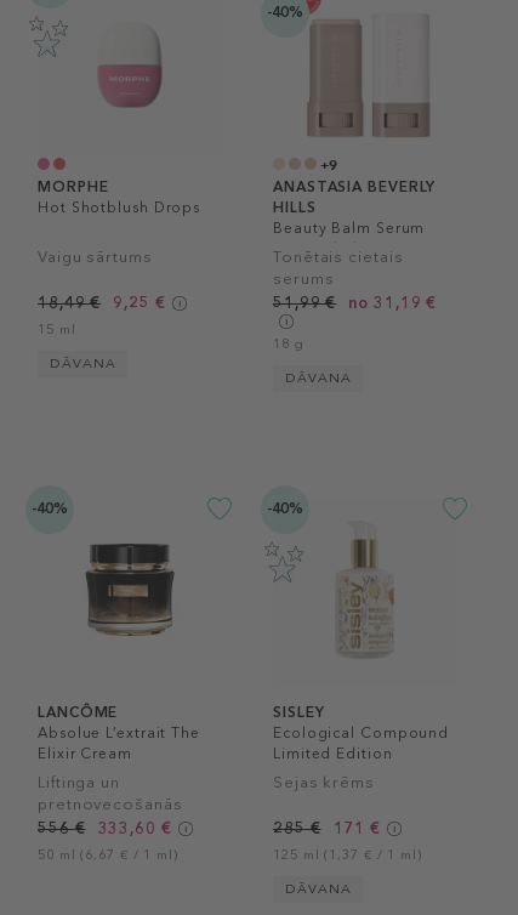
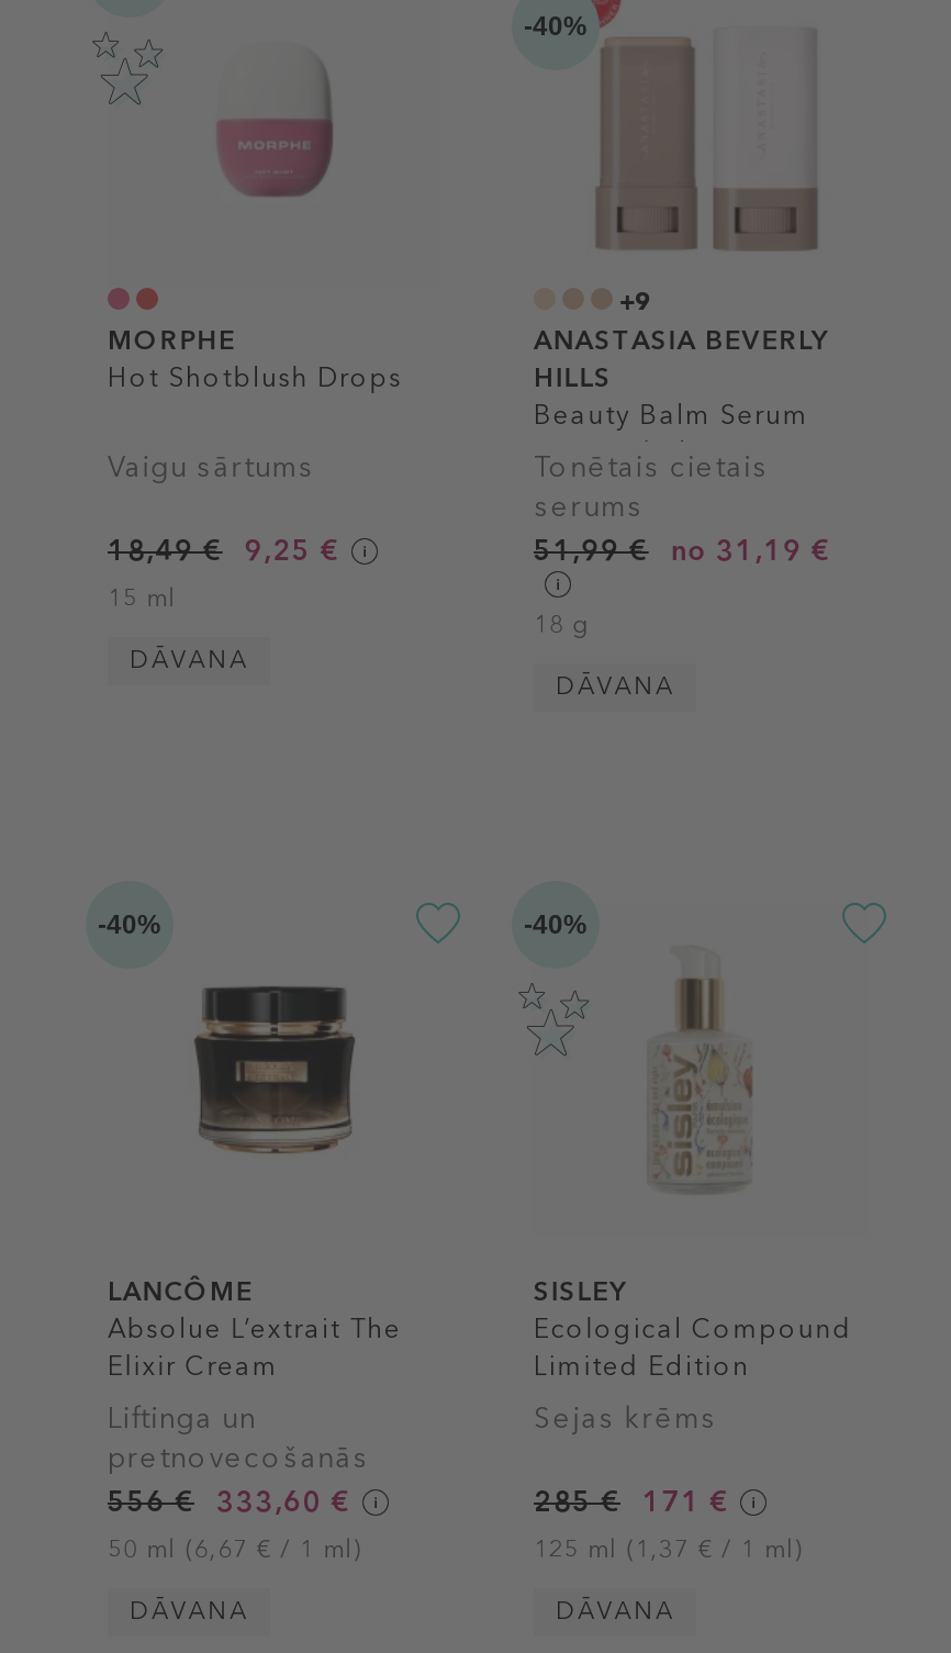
none -> [130,1597,249,1626] DĀVANA

